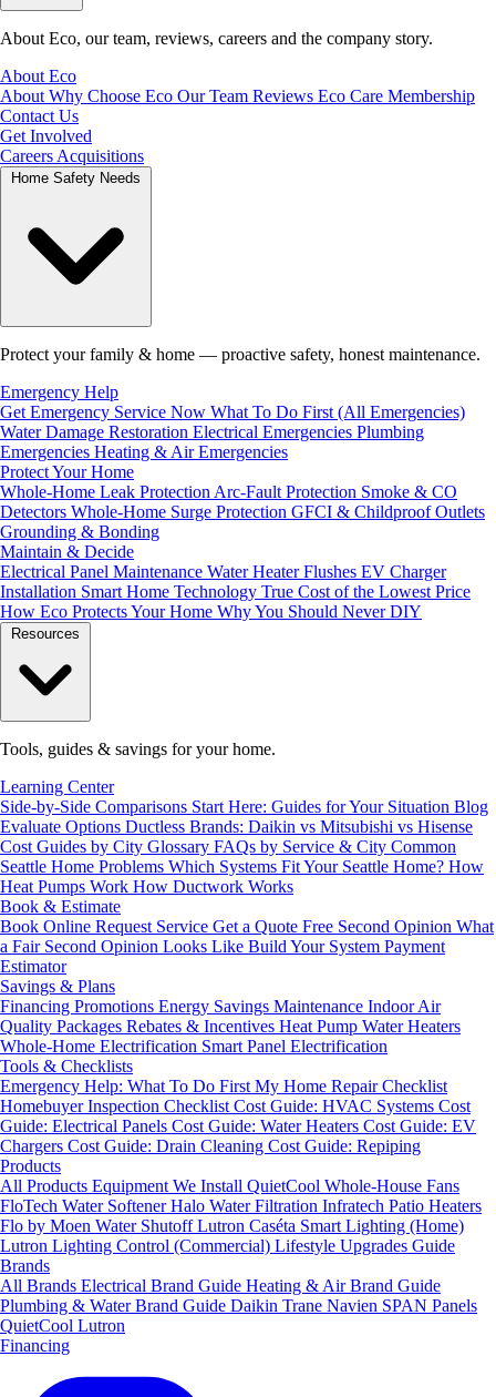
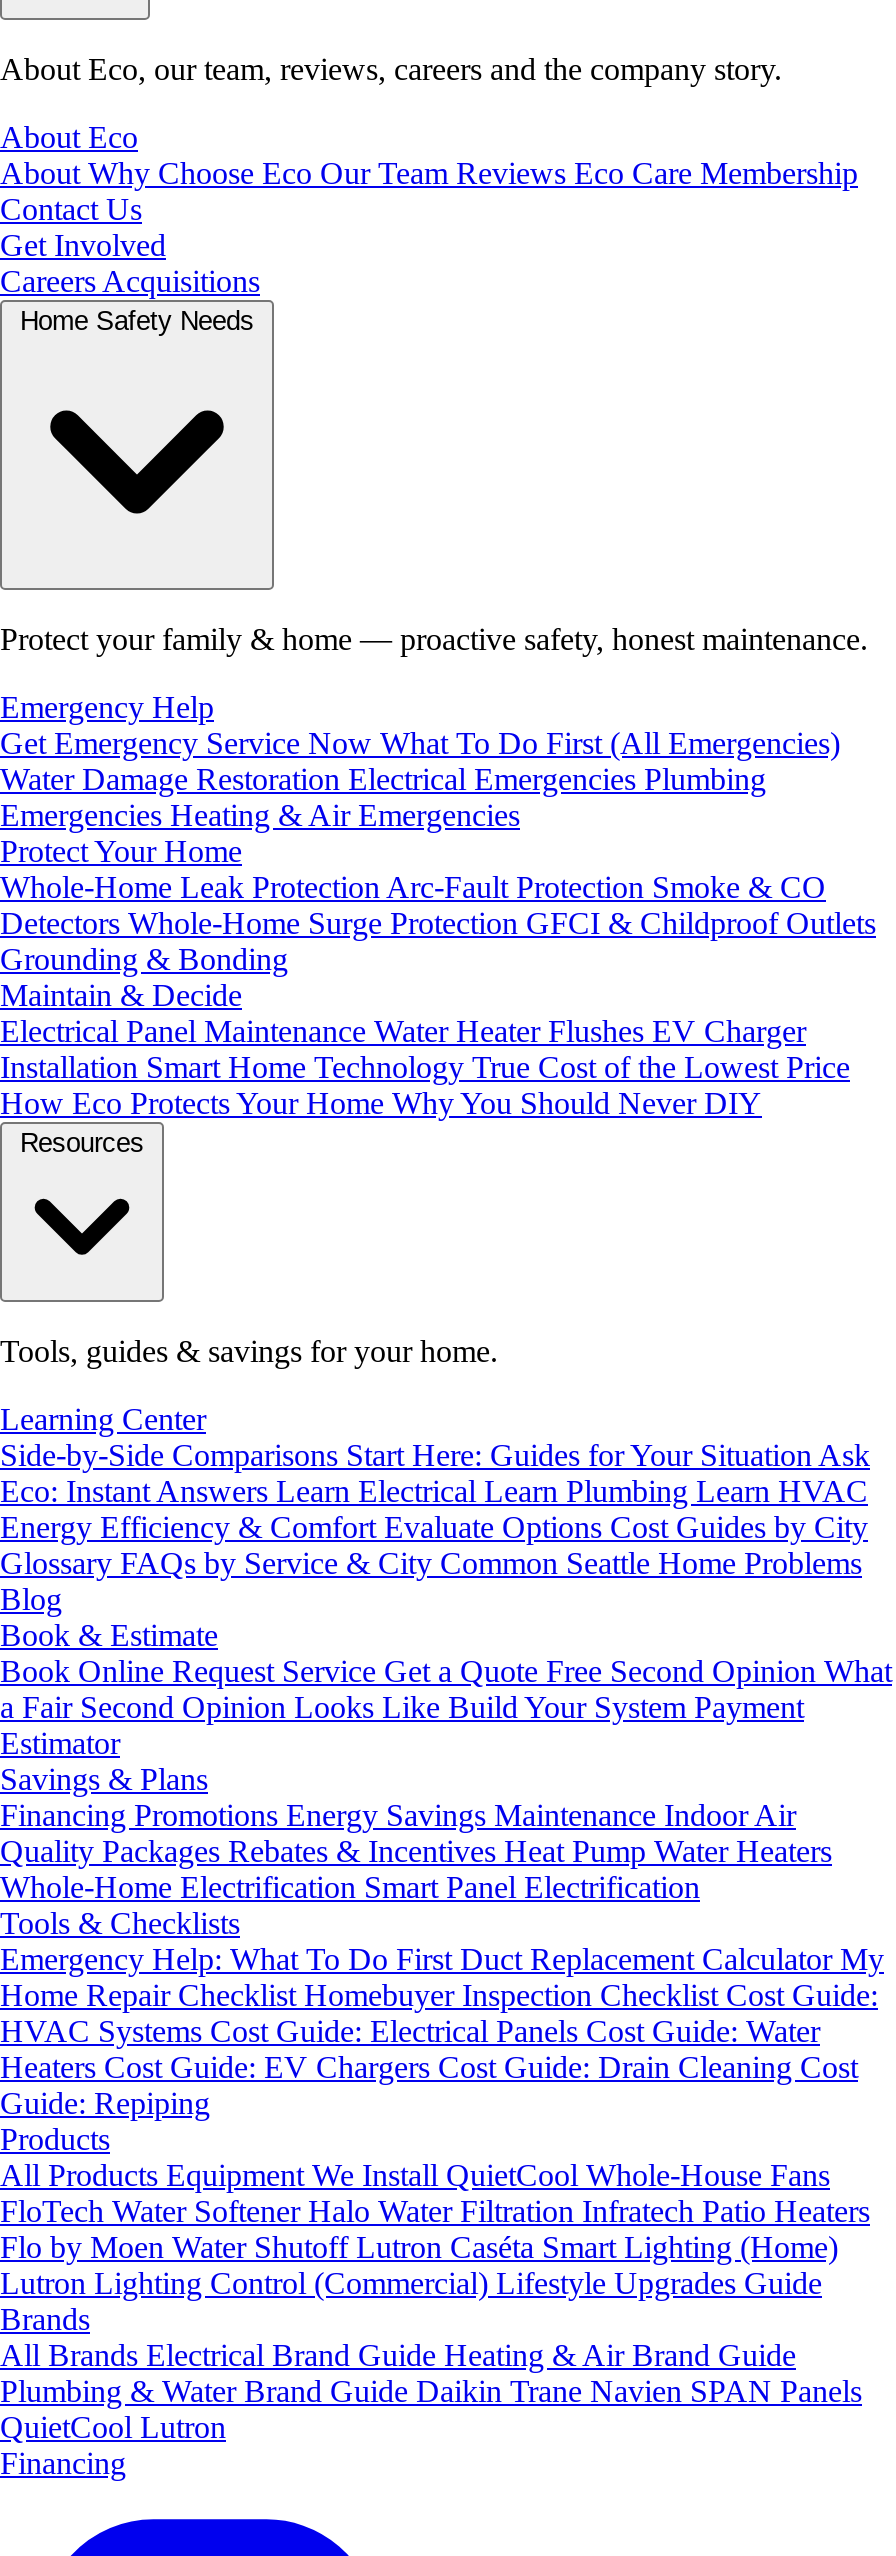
[0,797,488,896] Side-by-Side Comparisons Start Here: Guides for Your Situation Blog | Evaluate Options Ductless Brands: Daikin vs Mitsubishi vs Hisense | Cost Guides by City Glossary FAQs by Service & City Common | Seattle Home Problems Which Systems Fit Your Seattle Home? How | Heat Pumps Work How Ductwork Works -> [0,1438,870,1616] Side-by-Side Comparisons Start Here: Guides for Your Situation Ask | Eco: Instant Answers Learn Electrical Learn Plumbing Learn HVAC | Energy Efficiency & Comfort Evaluate Options Cost Guides by City | Glossary FAQs by Service & City Common Seattle Home Problems | Blog
[0,1077,476,1155] Emergency Help: What To Do First My Home Repair Checklist | Homebuyer Inspection Checklist Cost Guide: HVAC Systems Cost | Guide: Electrical Panels Cost Guide: Water Heaters Cost Guide: EV | Chargers Cost Guide: Drain Cleaning Cost Guide: Repiping -> [0,1942,884,2120] Emergency Help: What To Do First Duct Replacement Calculator My | Home Repair Checklist Homebuyer Inspection Checklist Cost Guide: | HVAC Systems Cost Guide: Electrical Panels Cost Guide: Water | Heaters Cost Guide: EV Chargers Cost Guide: Drain Cleaning Cost | Guide: Repiping

